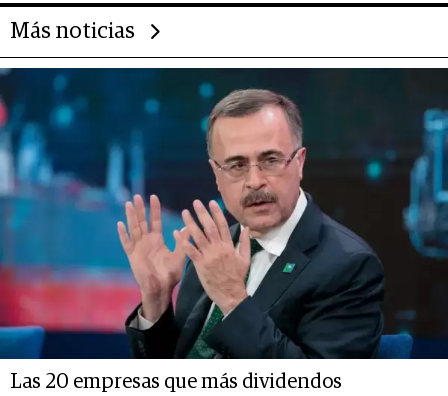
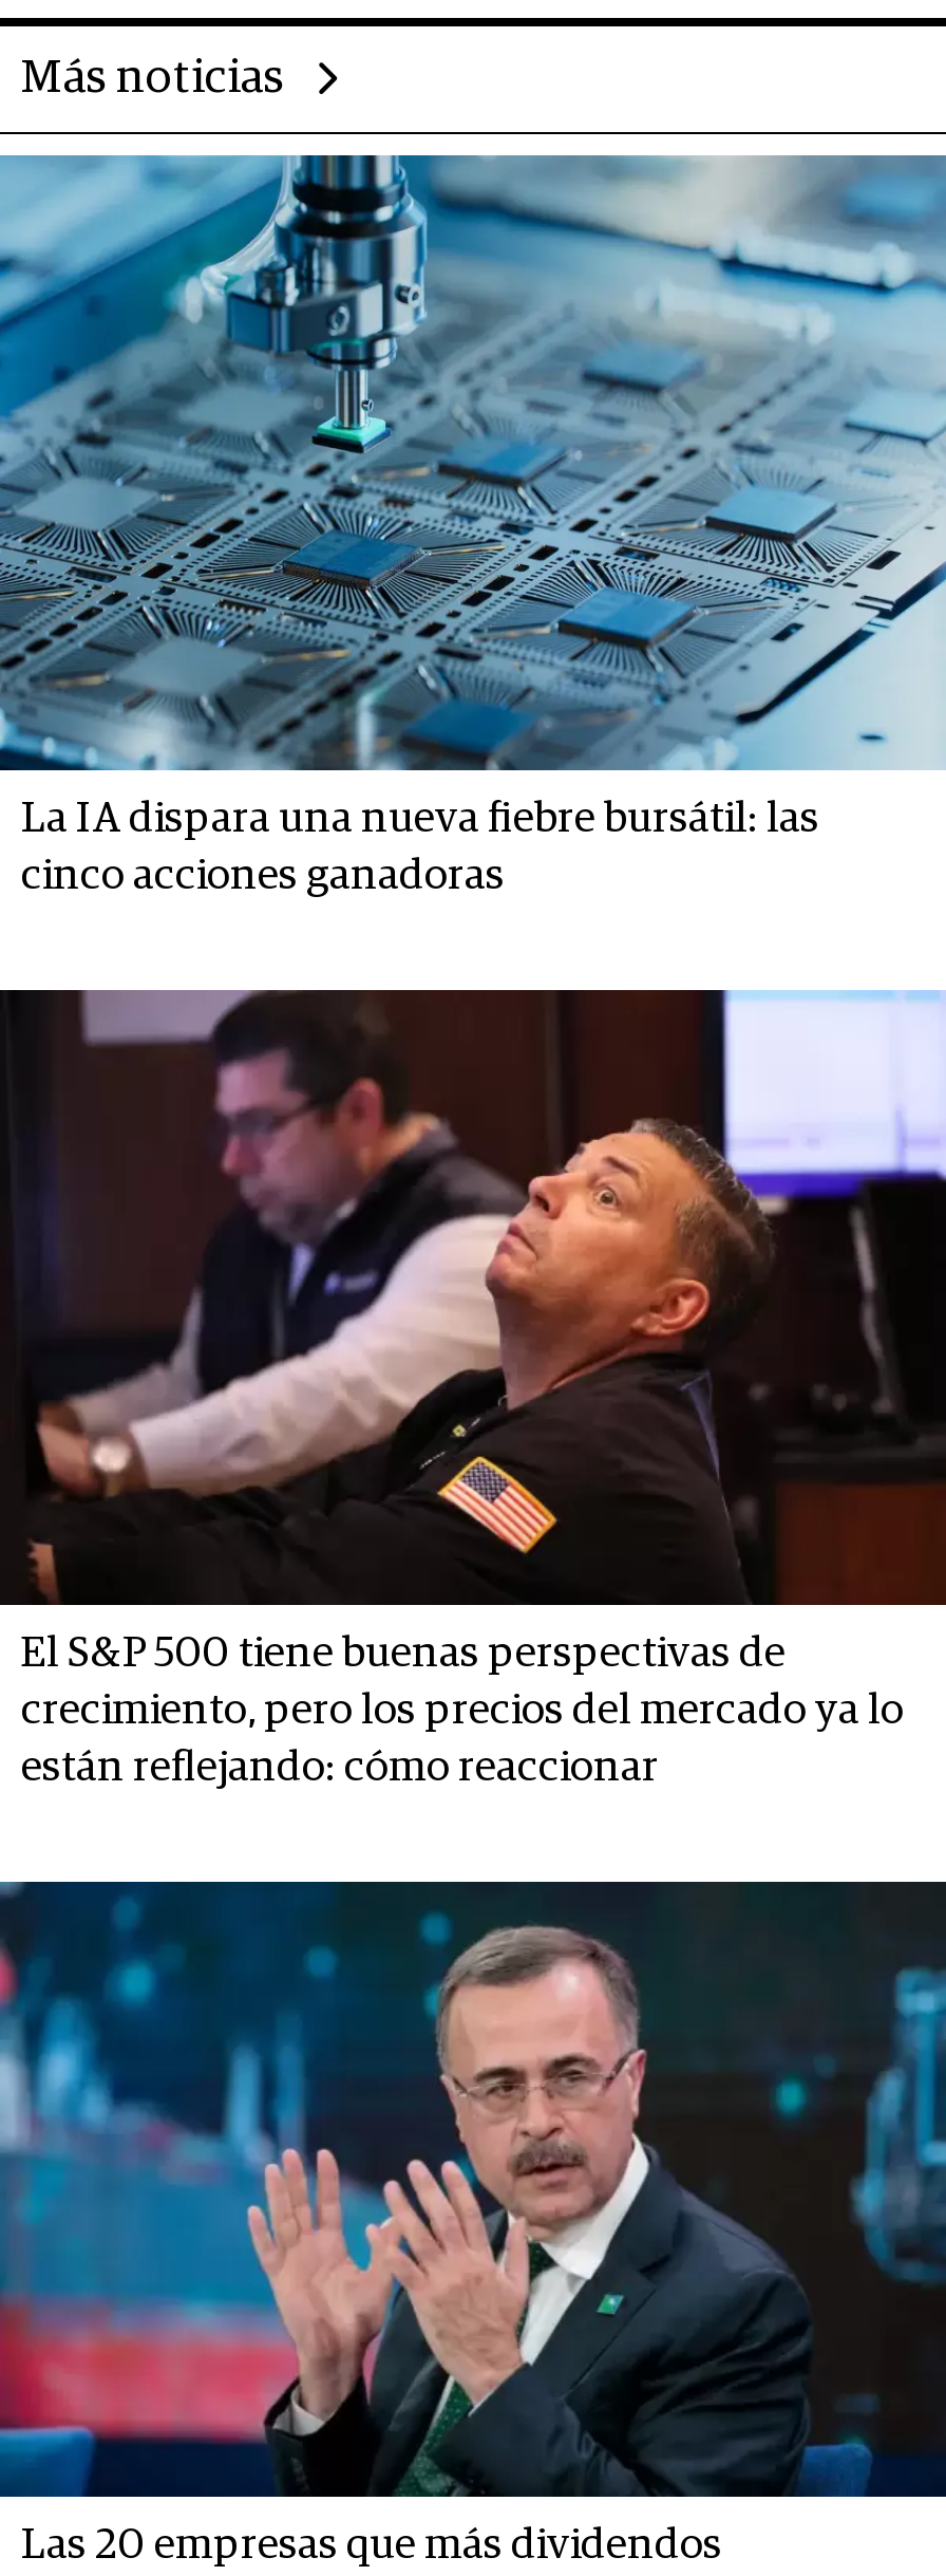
none -> [6,153,940,897] [image] | La IA dispara una nueva fiebre bursátil: las | cinco acciones ganadoras
none -> [6,988,940,1789] [image] | El S&P 500 tiene buenas perspectivas de | crecimiento, pero los precios del mercado ya lo | están reflejando: cómo reaccionar

